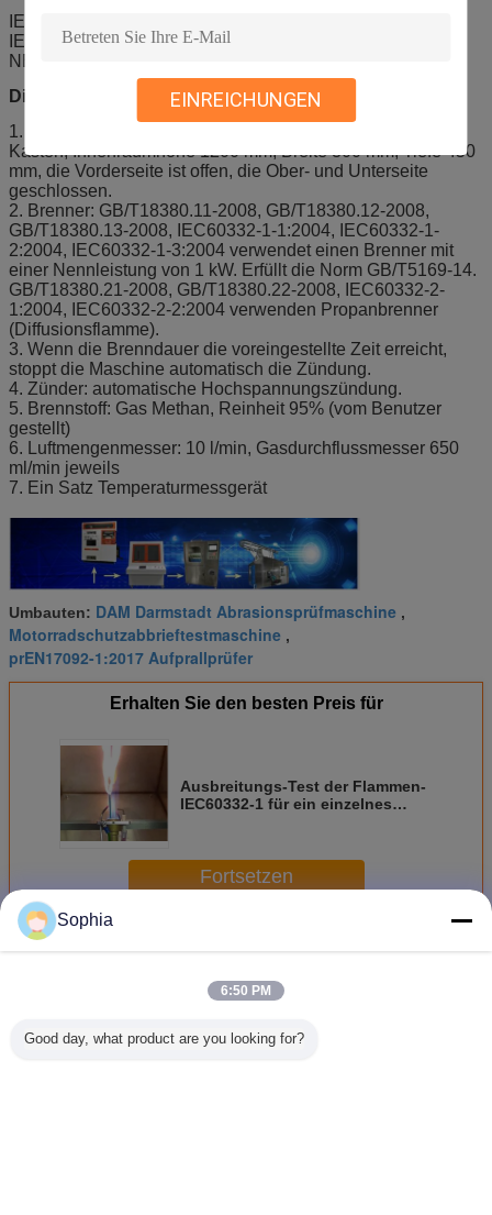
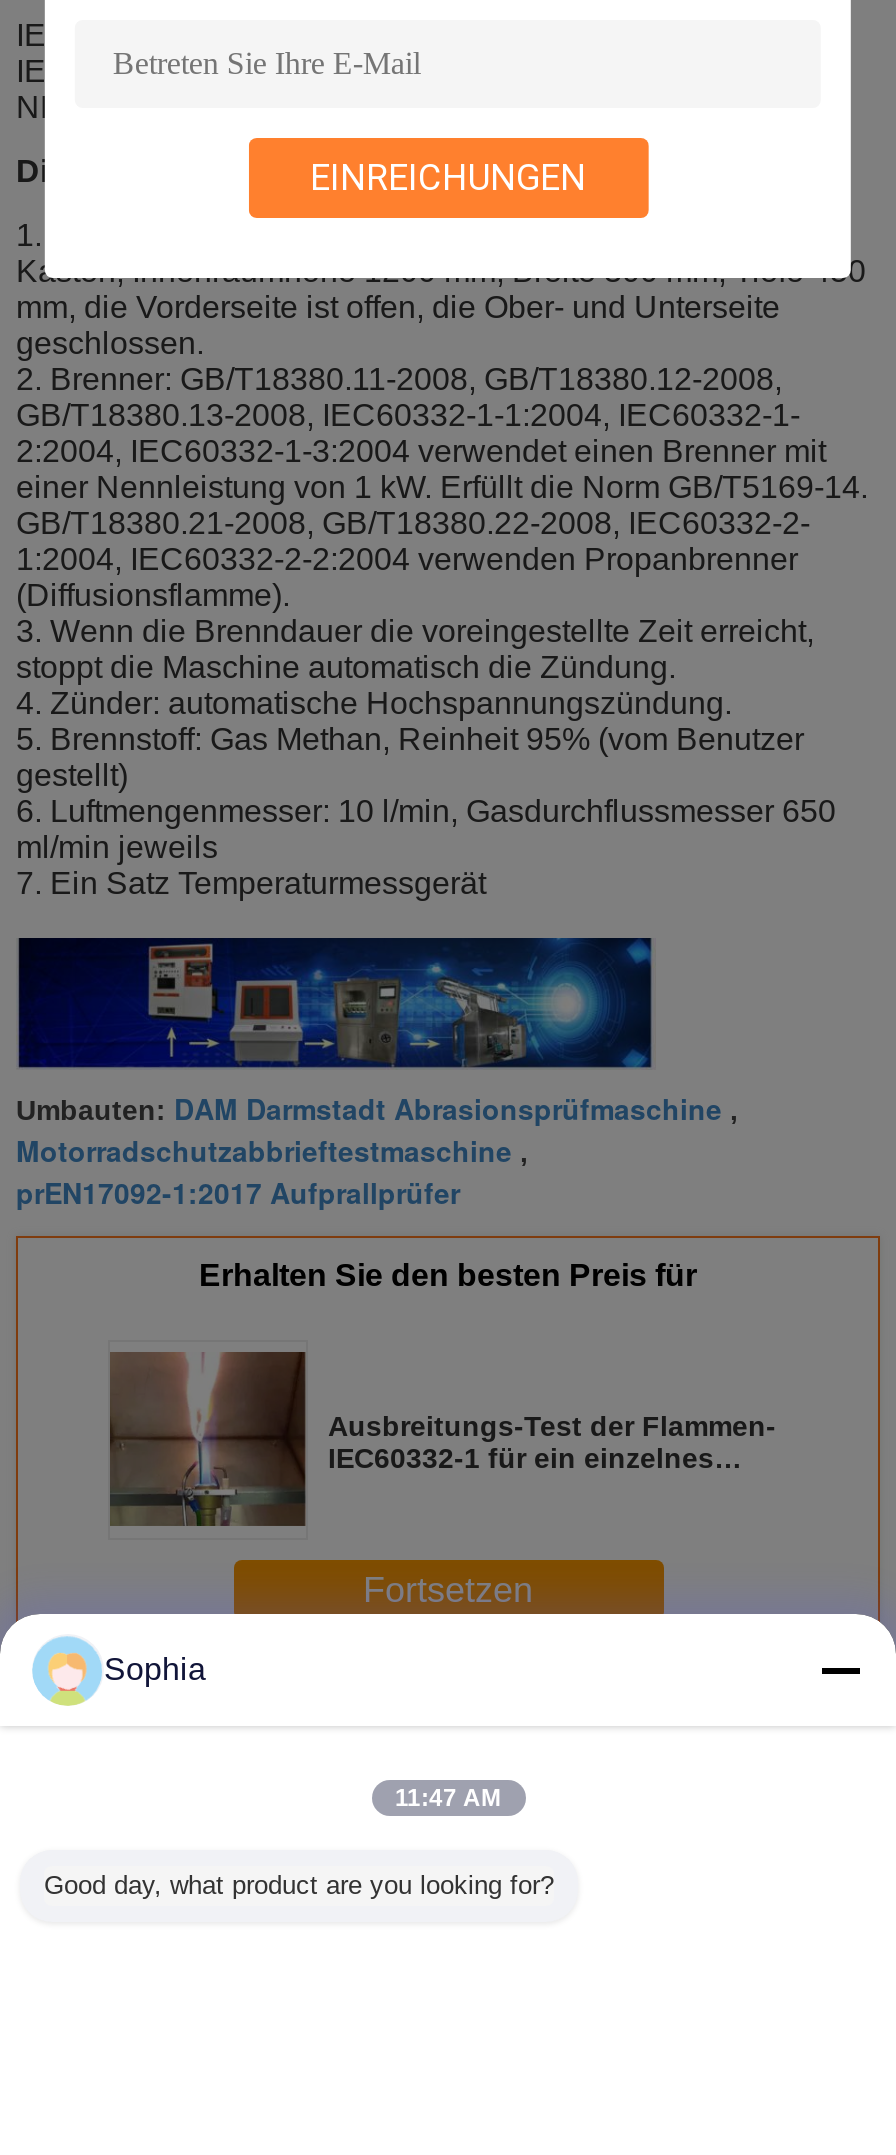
[221,983,271,998] 6:50 PM -> [395,1784,501,1812] 11:47 AM

